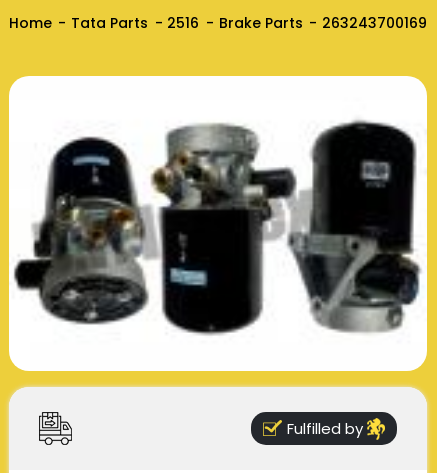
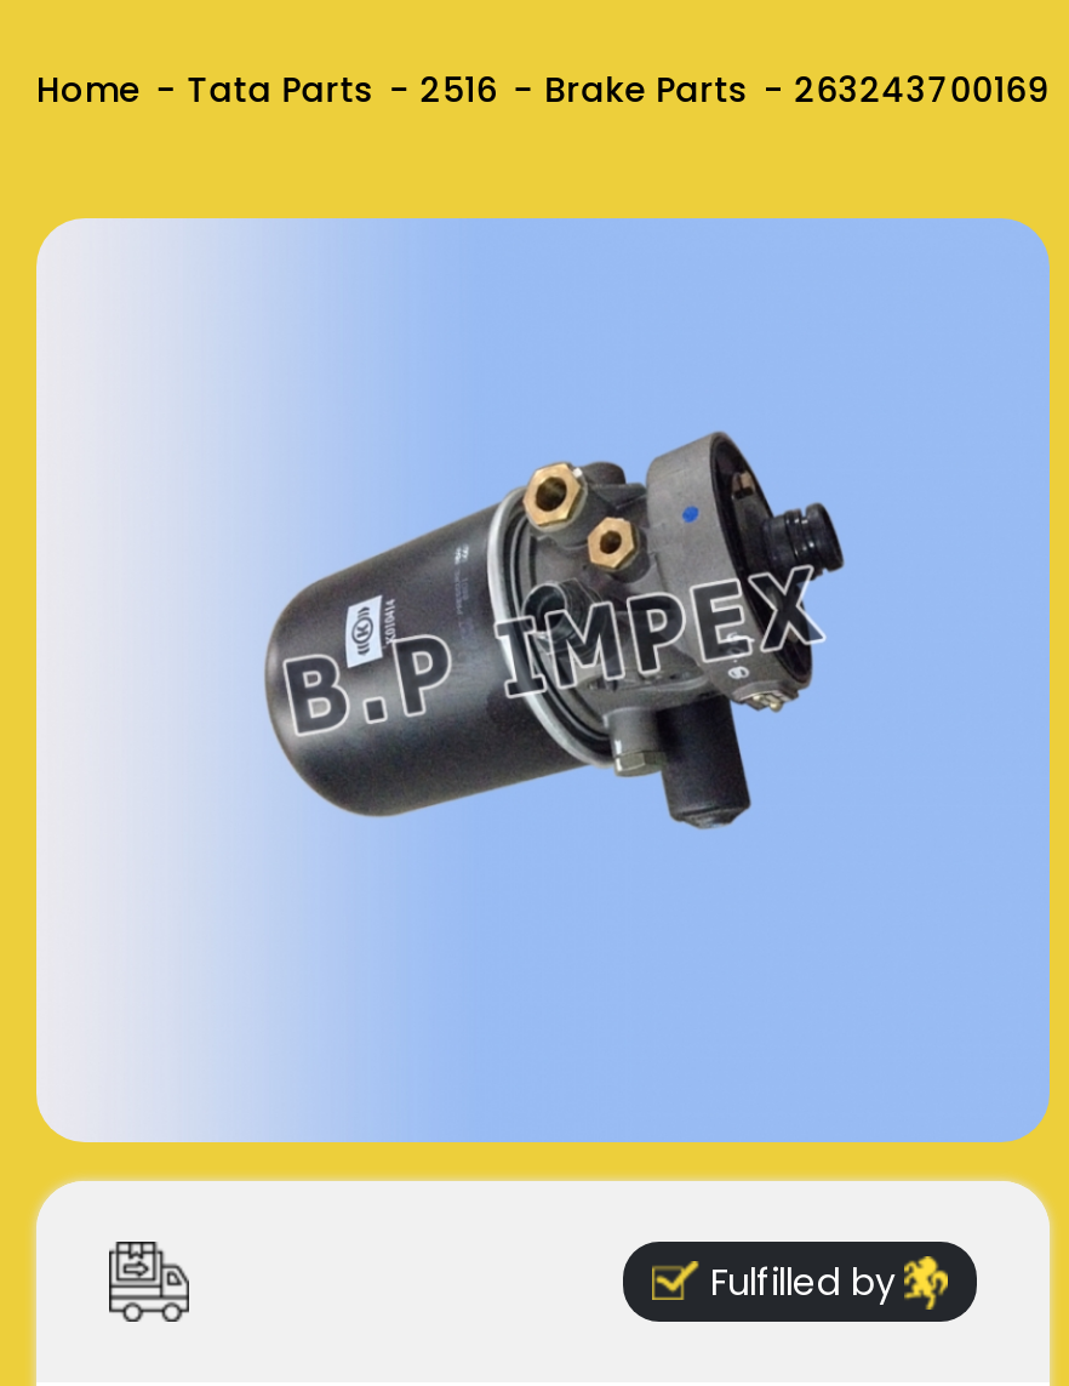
[14,76,428,371] [image] -> [56,216,1052,1145] [image]

